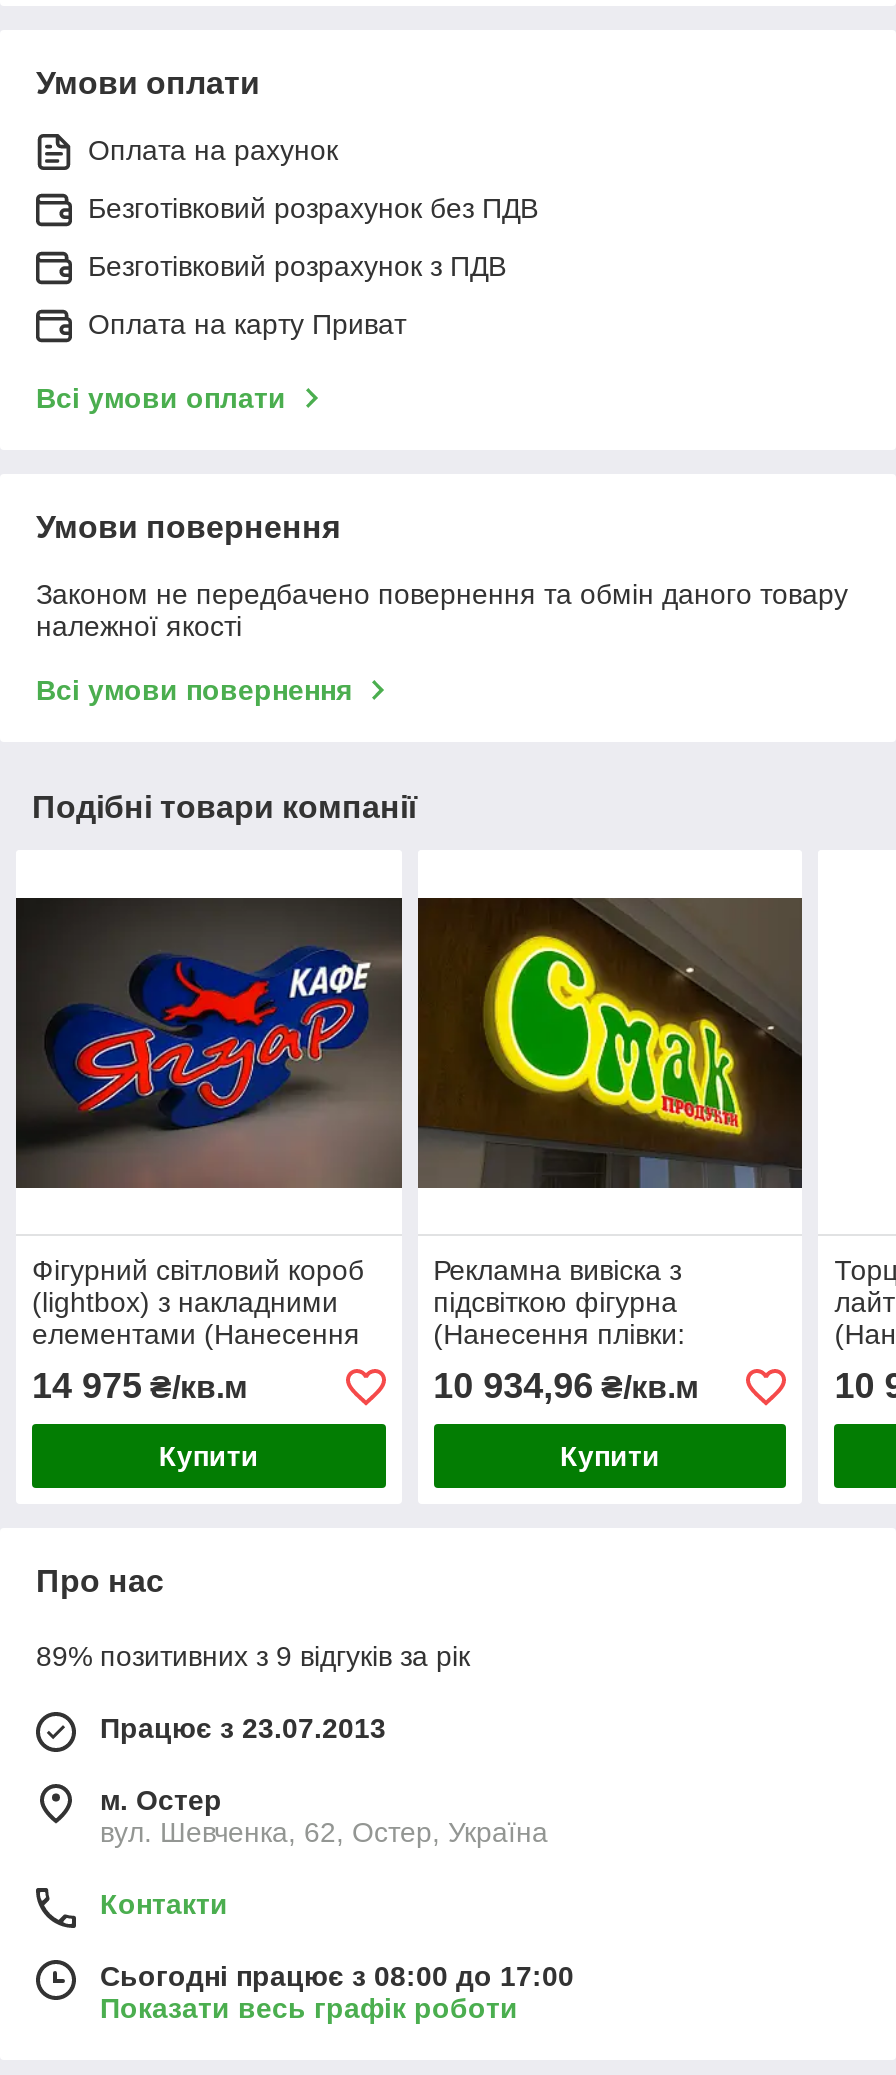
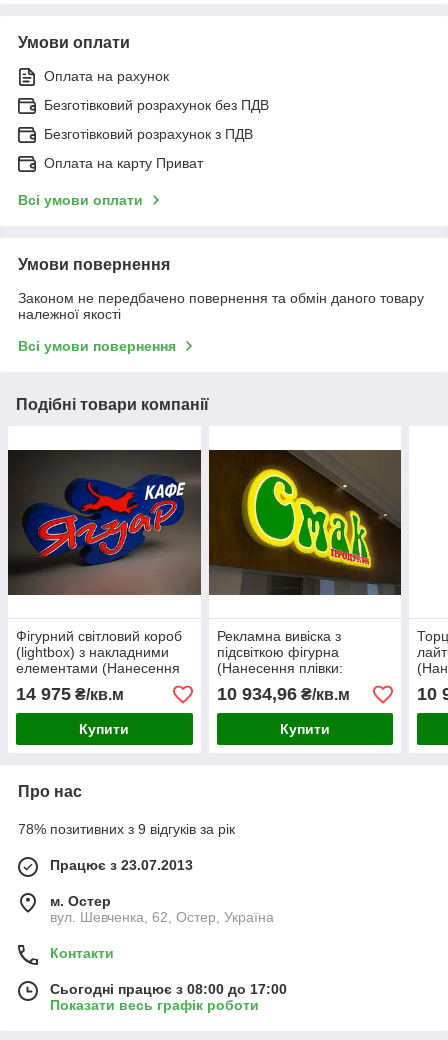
[36,1640,470,1672] 89% позитивних з 9 відгуків за рік -> [18,821,235,837] 78% позитивних з 9 відгуків за рік

